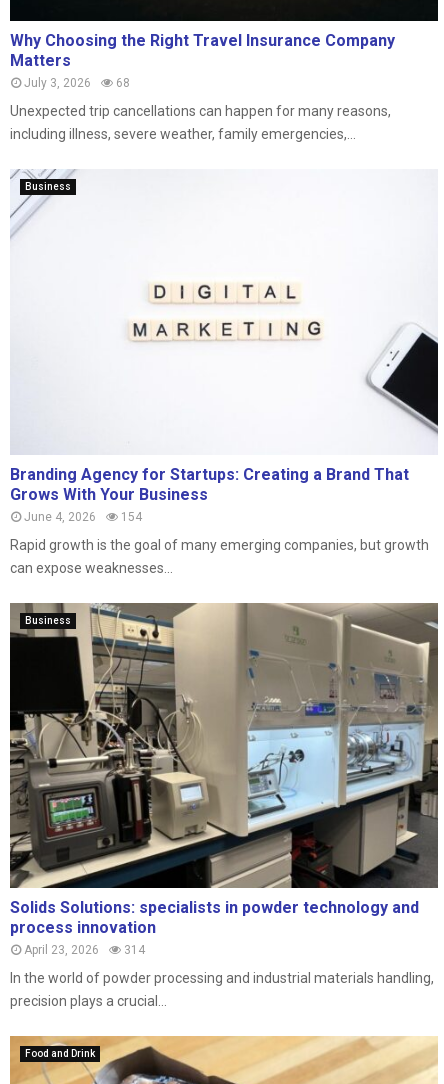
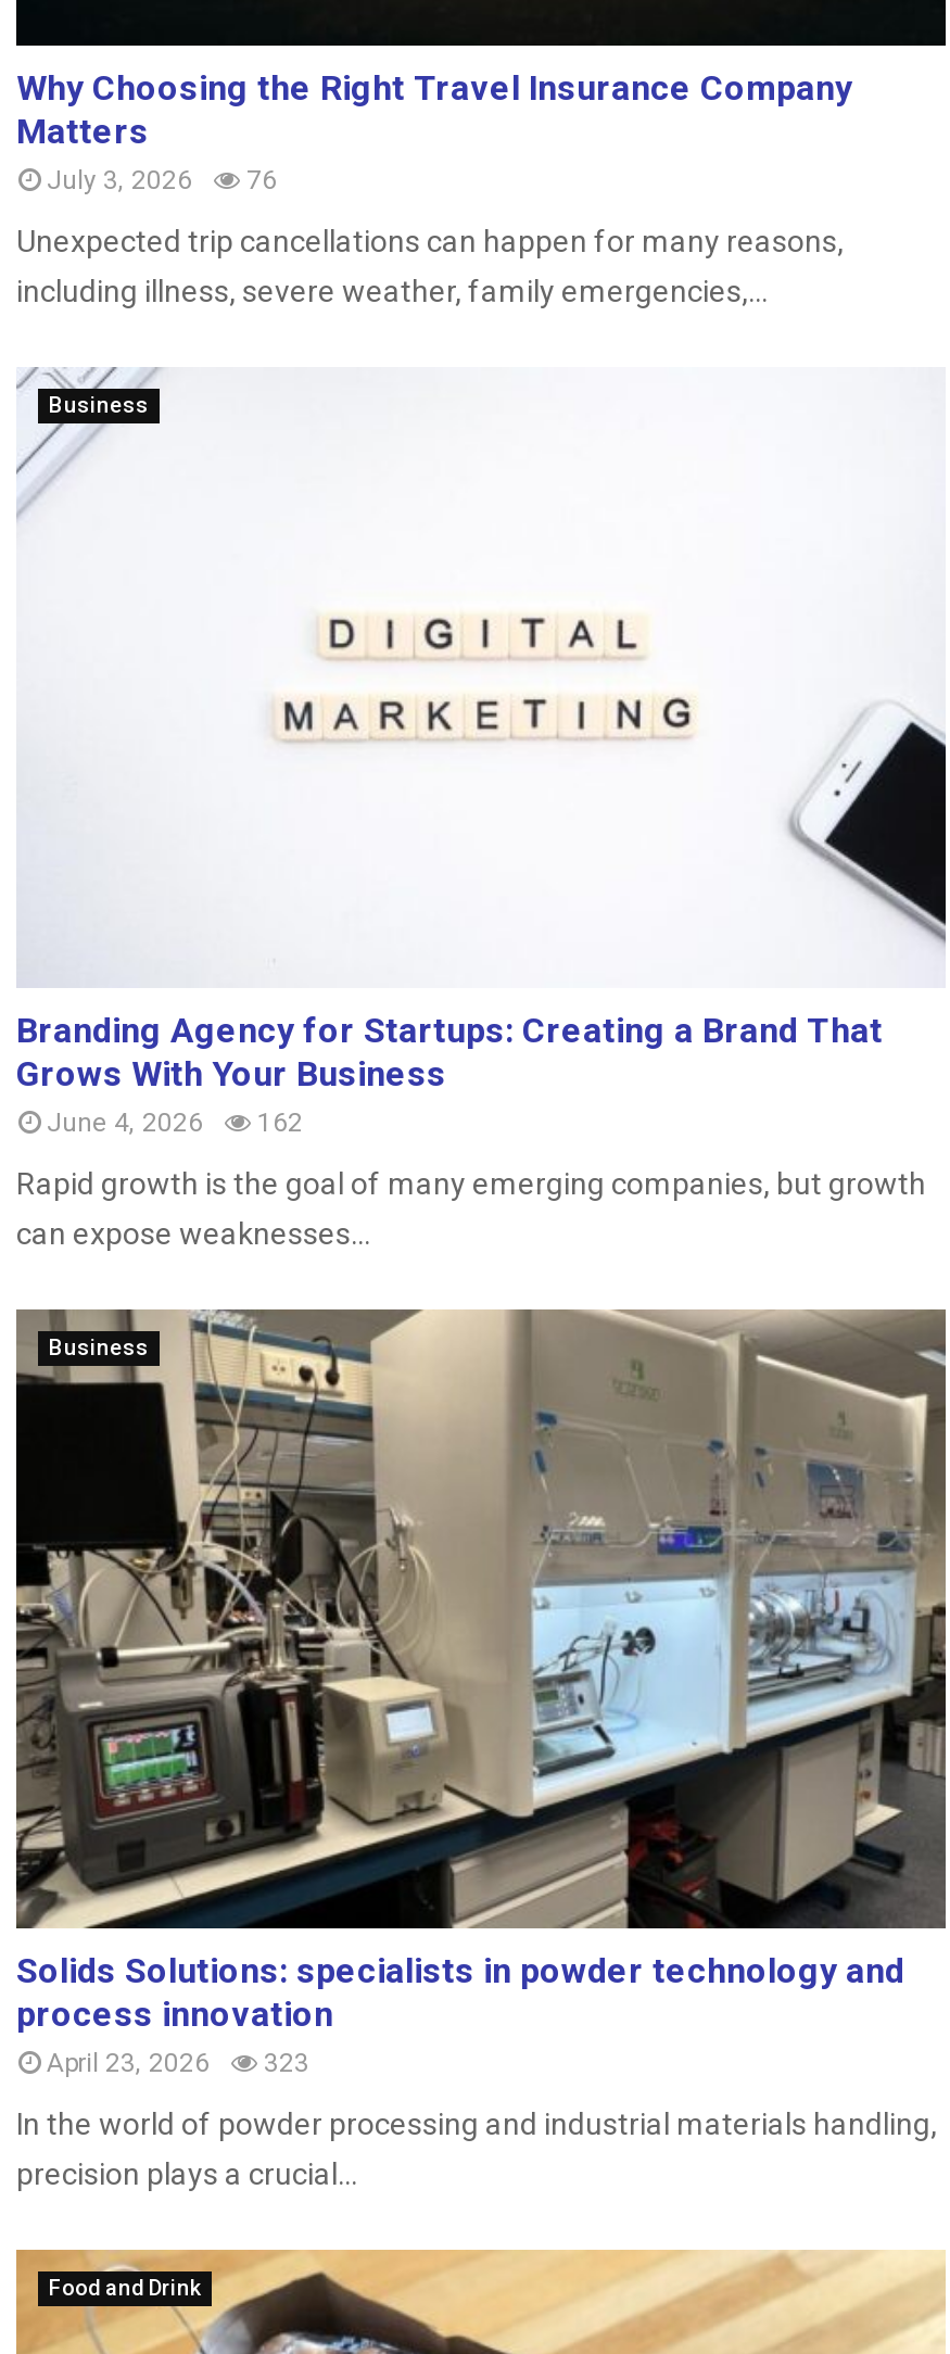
[24,76,130,90] July 3, 2026 68 -> [47,166,277,196] July 3, 2026 76
[24,510,142,524] June 4, 2026 154 -> [47,1107,303,1137] June 4, 2026 162
[24,943,145,957] April 23, 2026 314 -> [47,2048,309,2078] April 23, 2026 323

